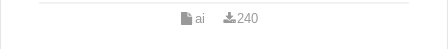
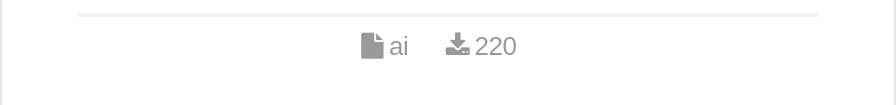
[237,11,258,26] 240 -> [474,32,516,62] 220

